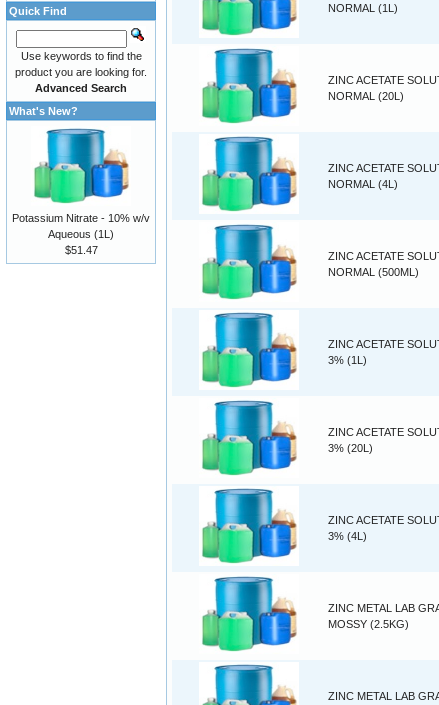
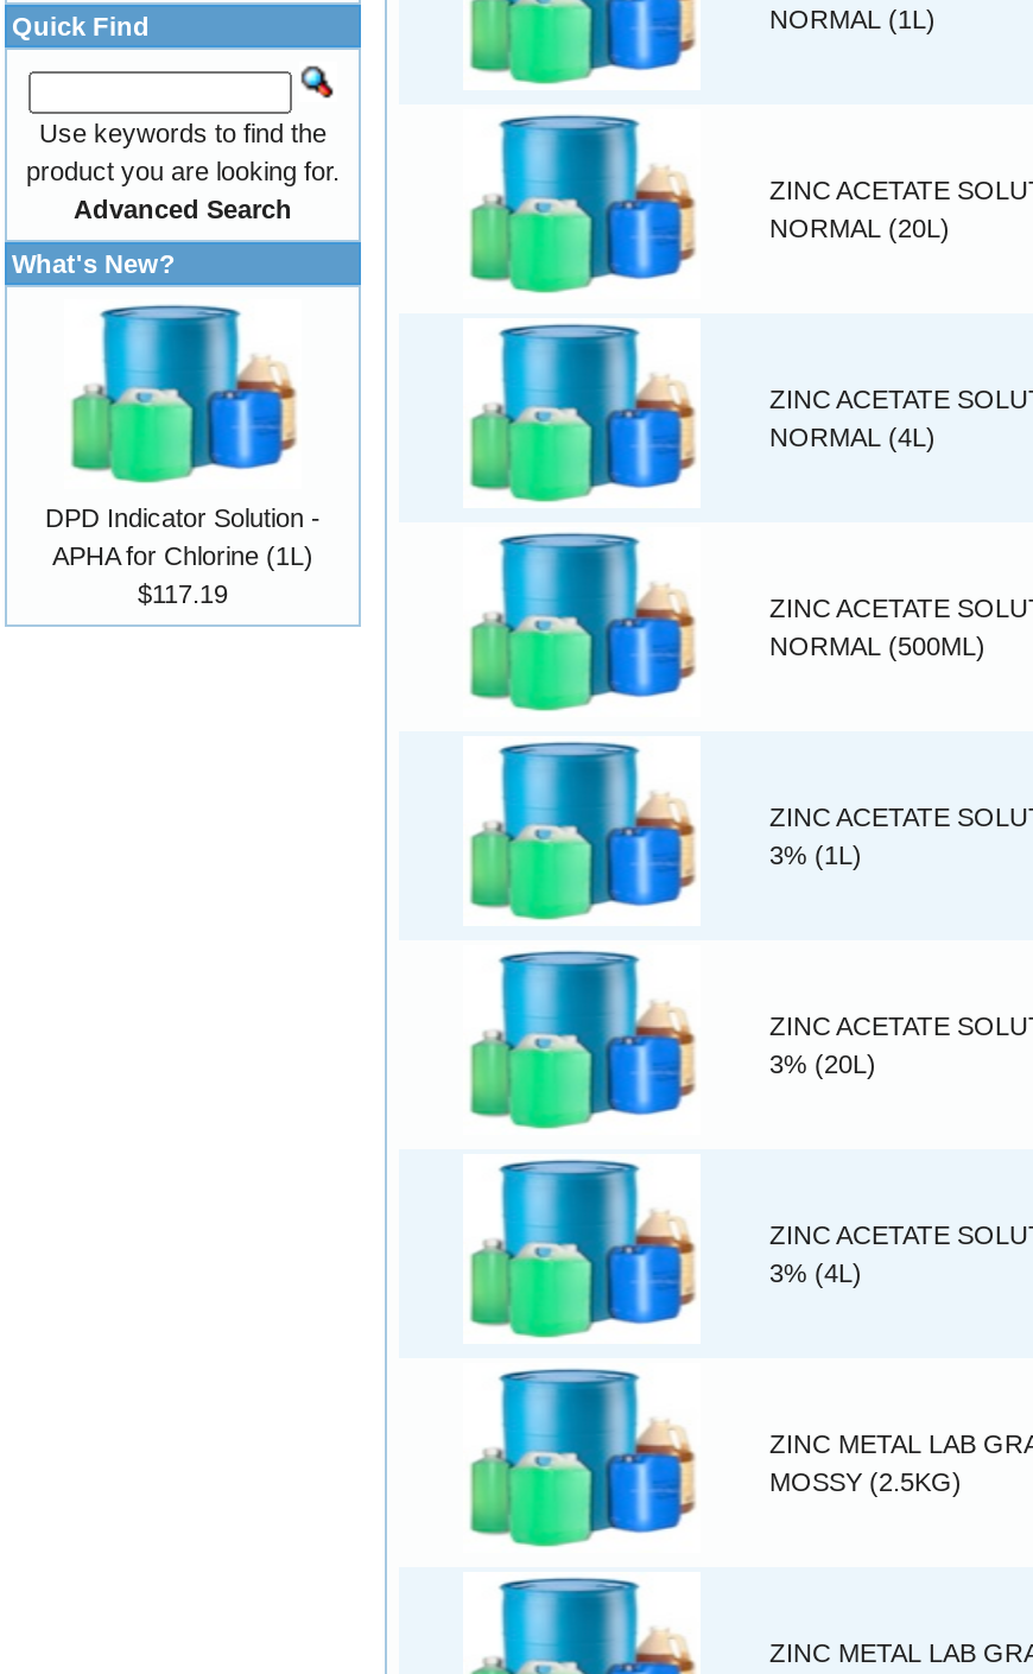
[12,212,150,256] Potassium Nitrate - 10% w/v | Aqueous (1L) | $51.47 -> [45,503,321,608] DPD Indicator Solution - | APHA for Chlorine (1L) | $117.19

